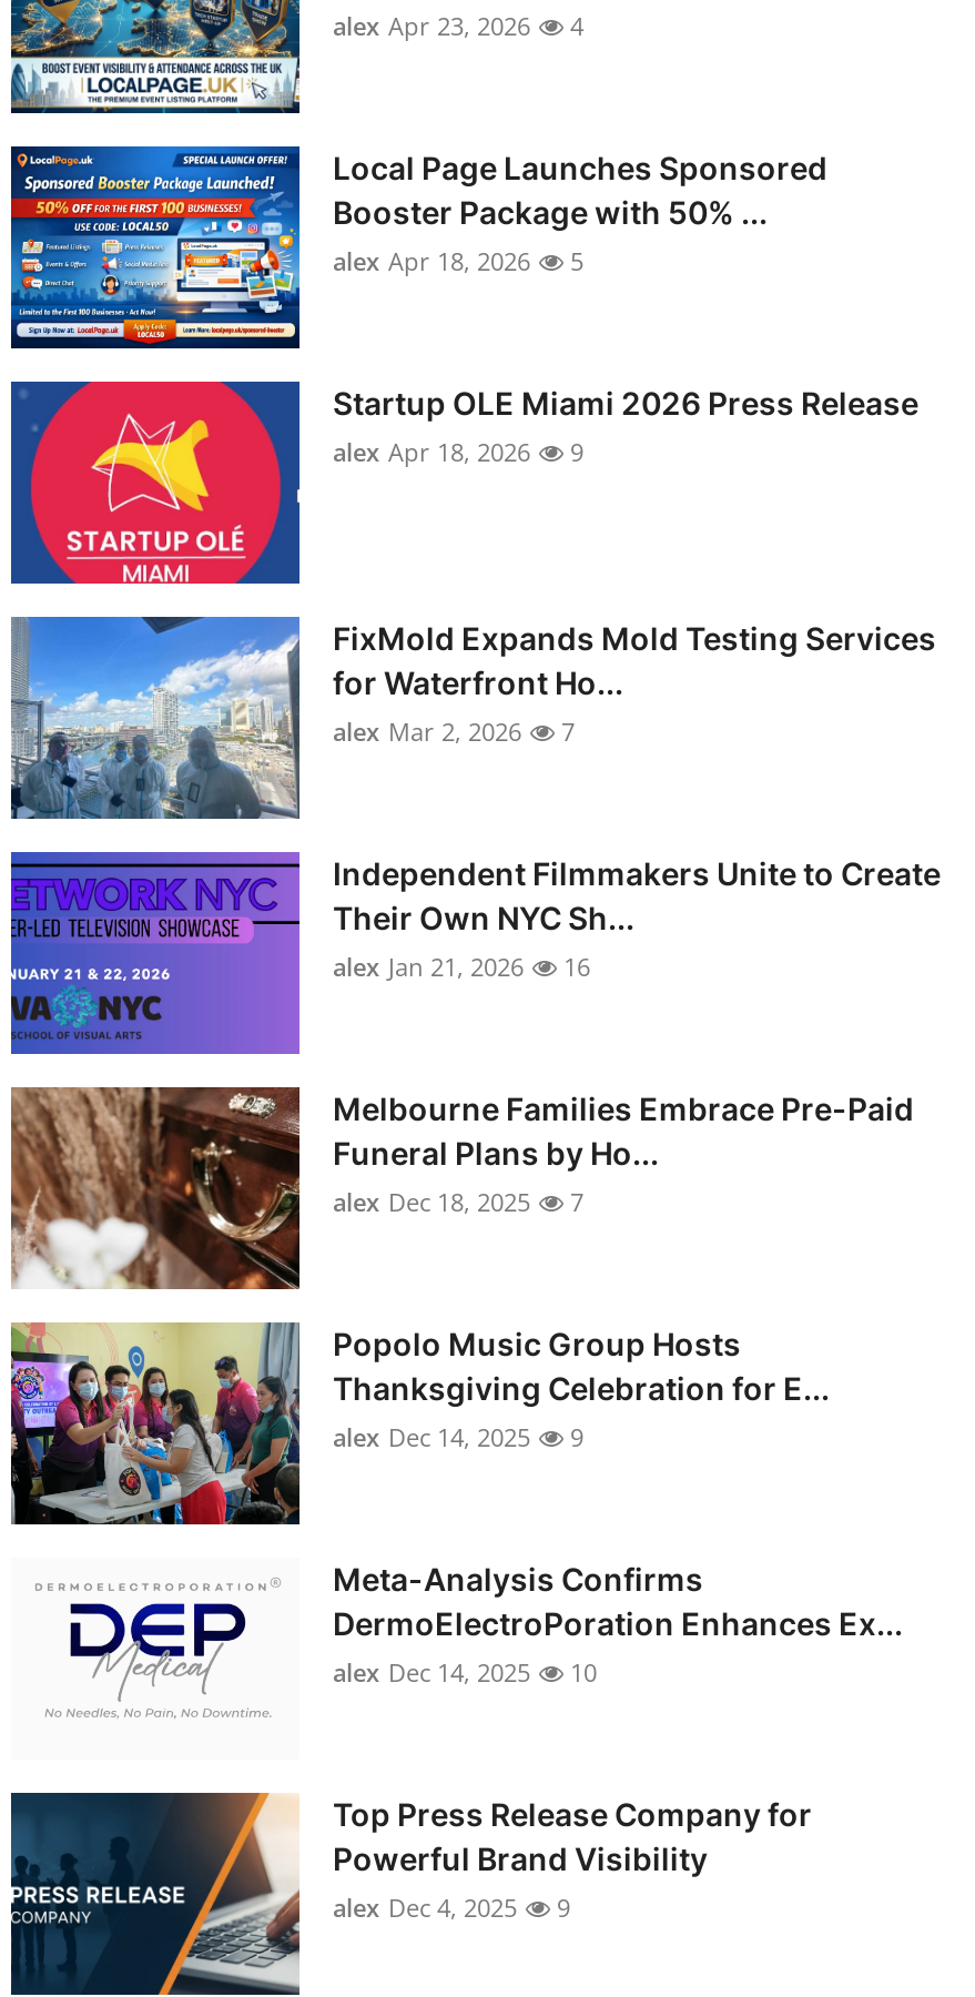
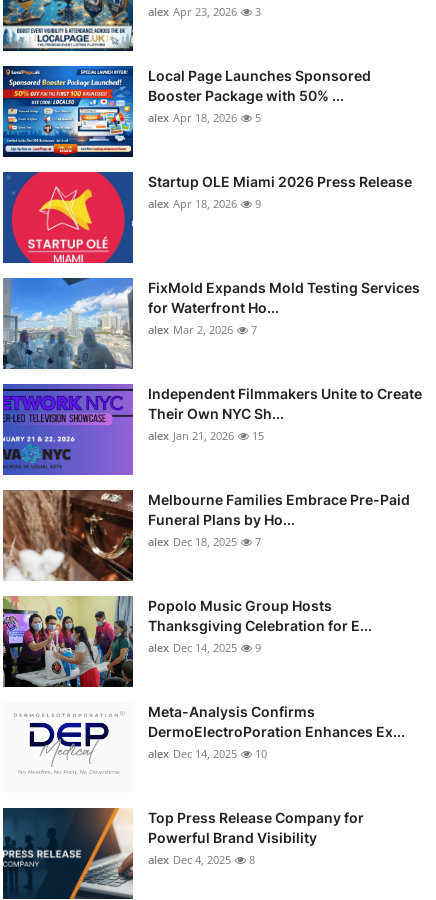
[333,9,583,42] alex Apr 23, 2026 4 -> [148,4,261,19] alex Apr 23, 2026 3
[333,950,590,983] alex Jan 21, 2026 16 -> [148,428,264,443] alex Jan 21, 2026 15
[333,1890,570,1924] alex Dec 4, 2025 9 -> [148,852,255,867] alex Dec 4, 2025 8

